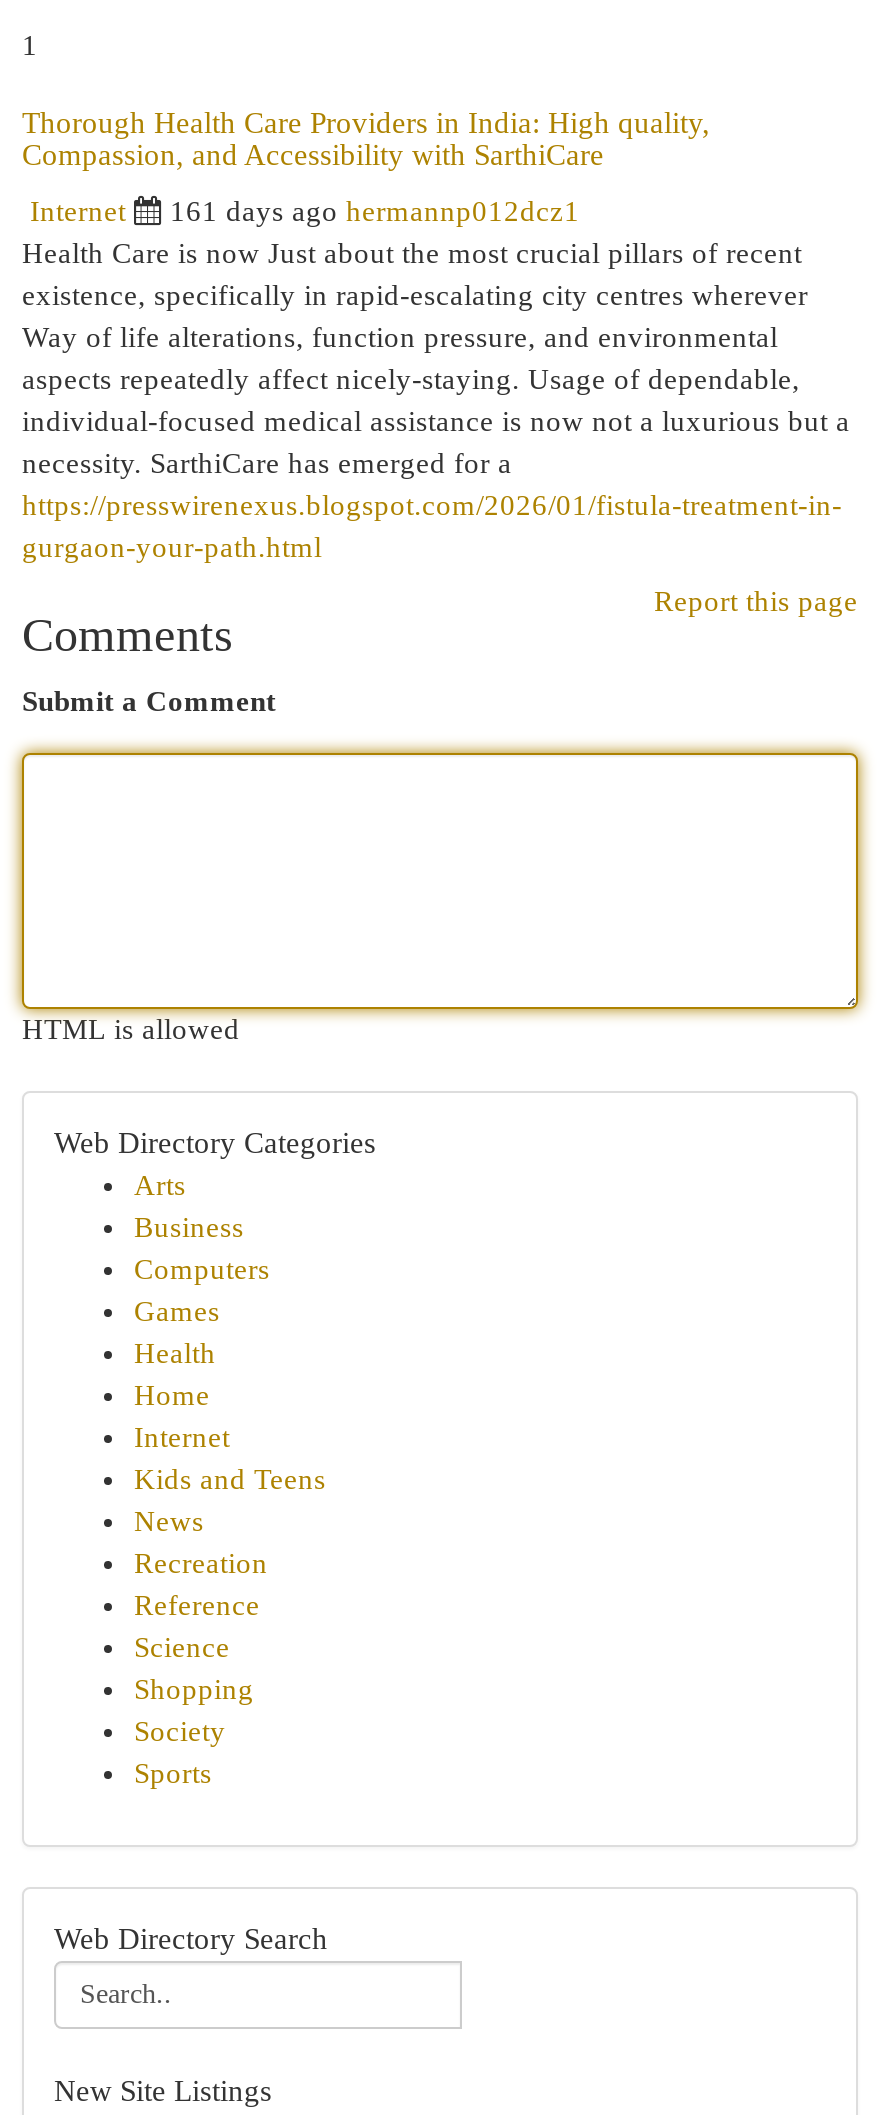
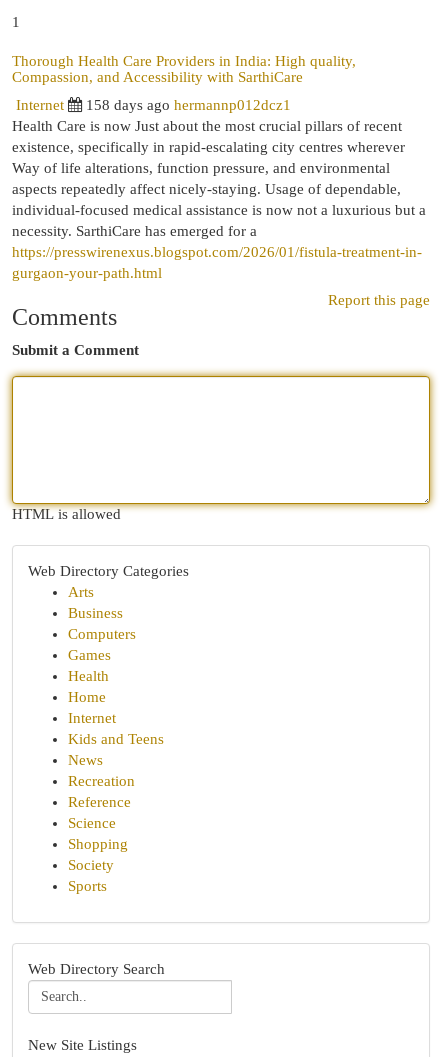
[170,195,580,227] 161 days ago hermannp012dcz1 -> [86,97,291,113] 158 days ago hermannp012dcz1

